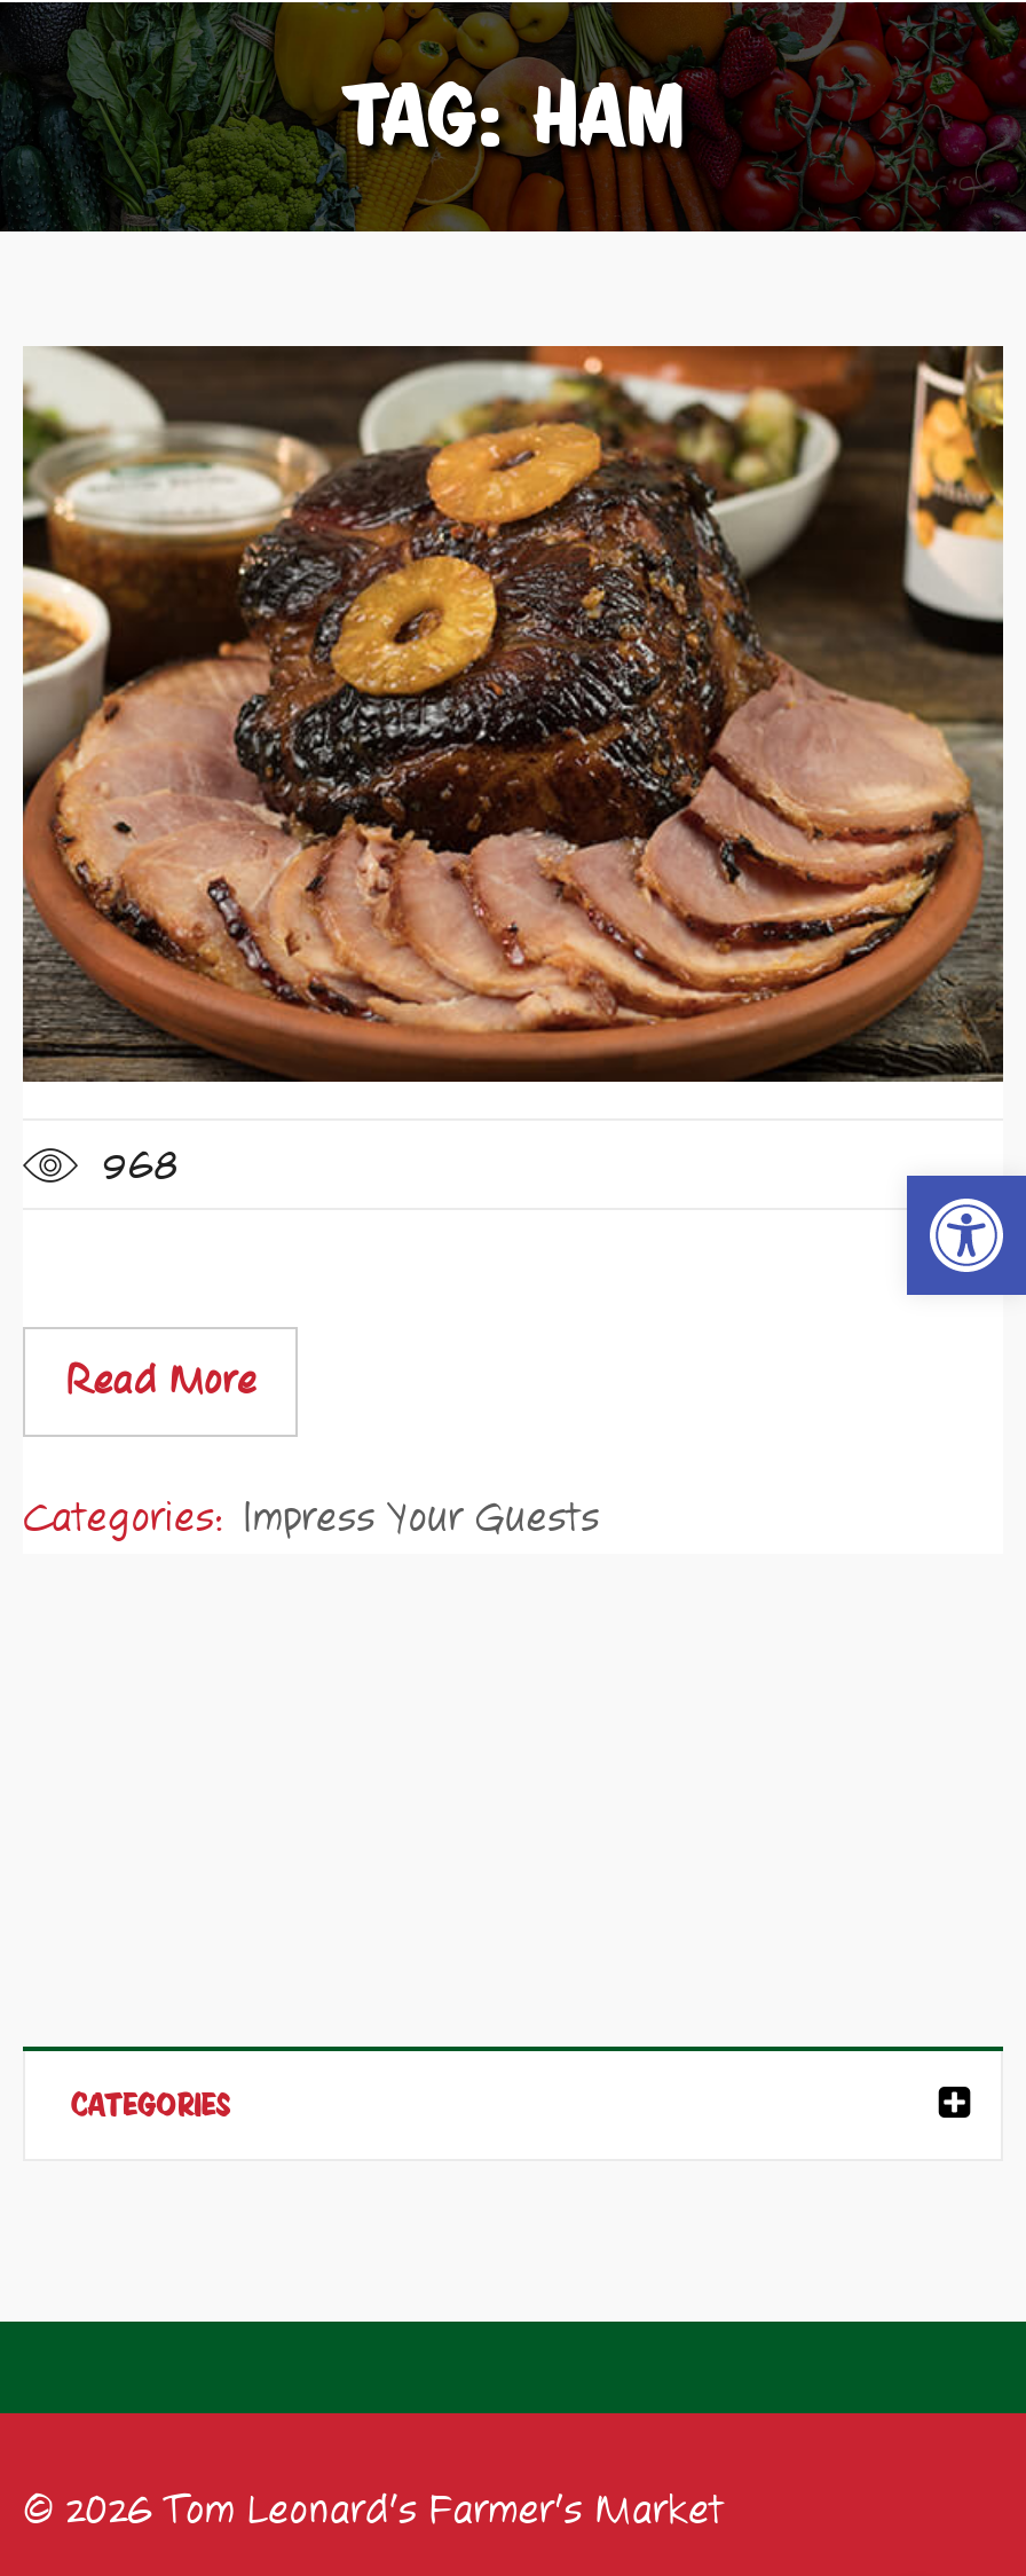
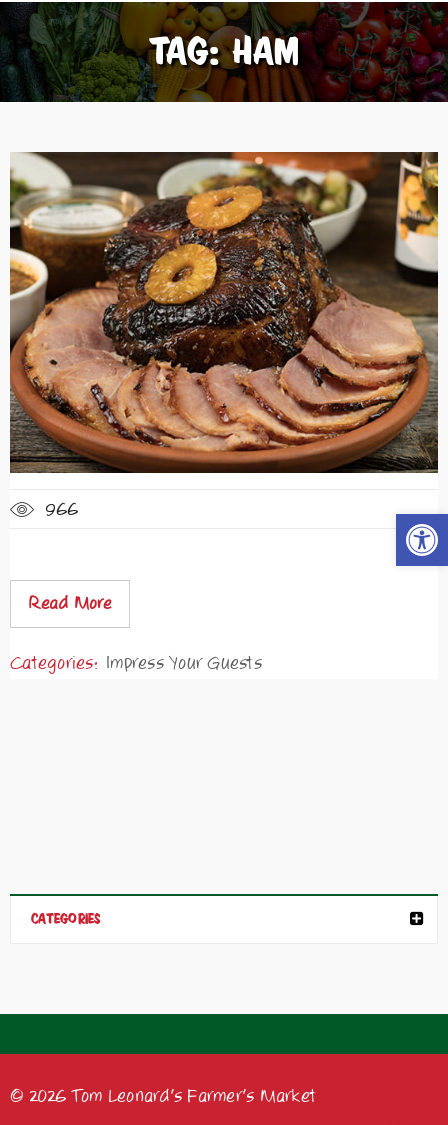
[102,1139,179,1192] 968 -> [44,498,78,521] 966

